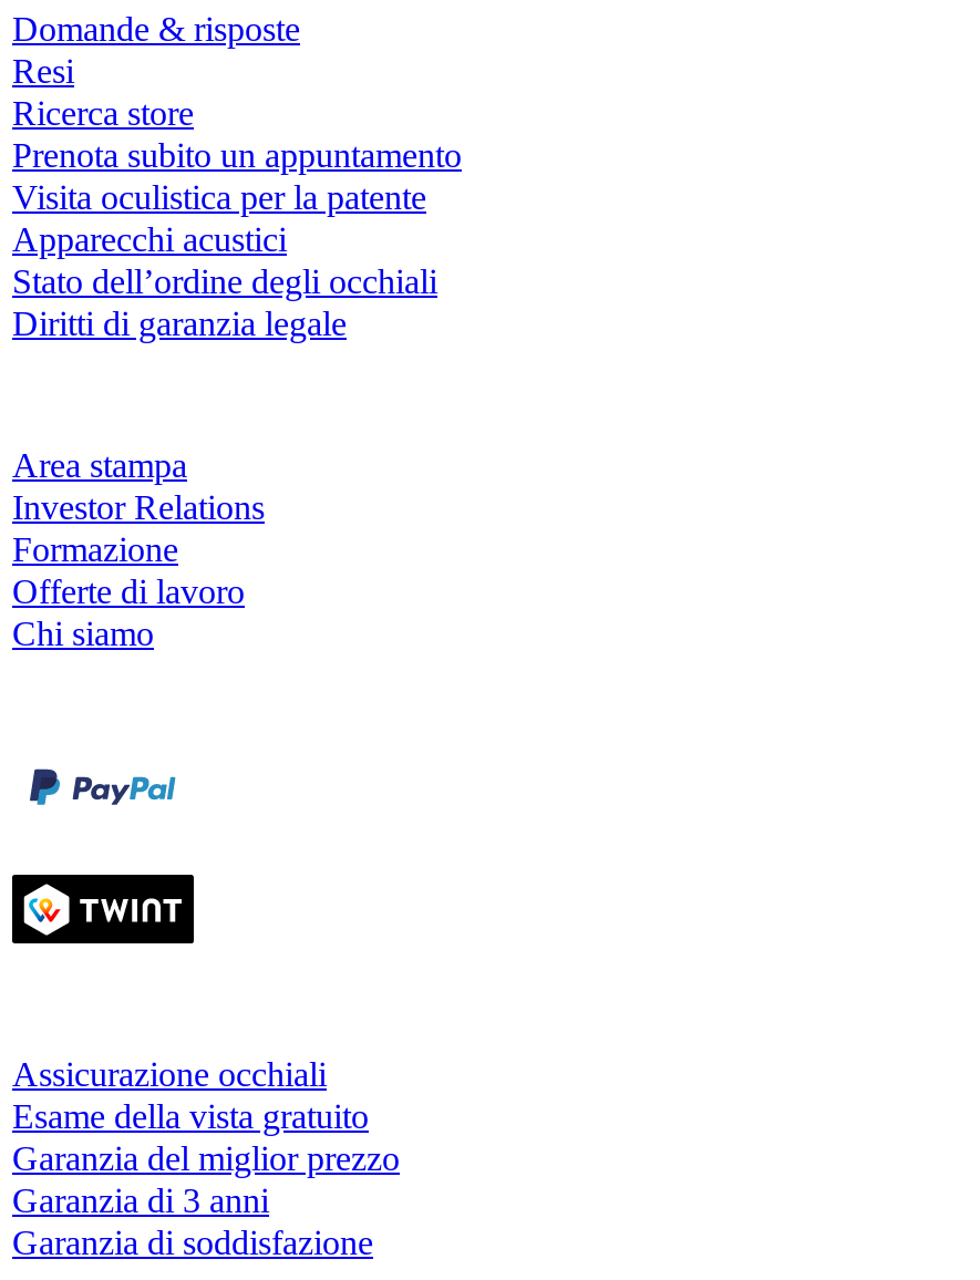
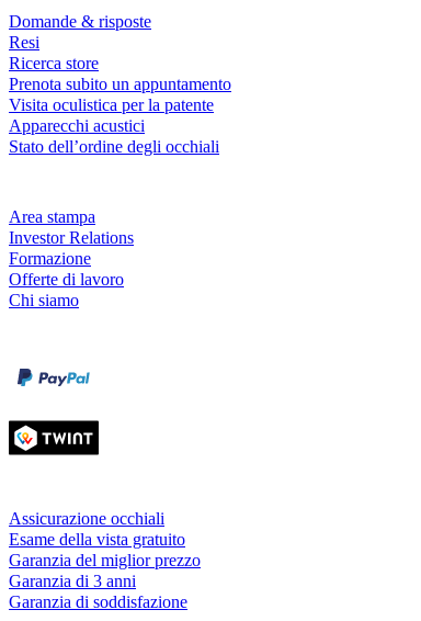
[12,304,347,342] Diritti di garanzia legale -> none

